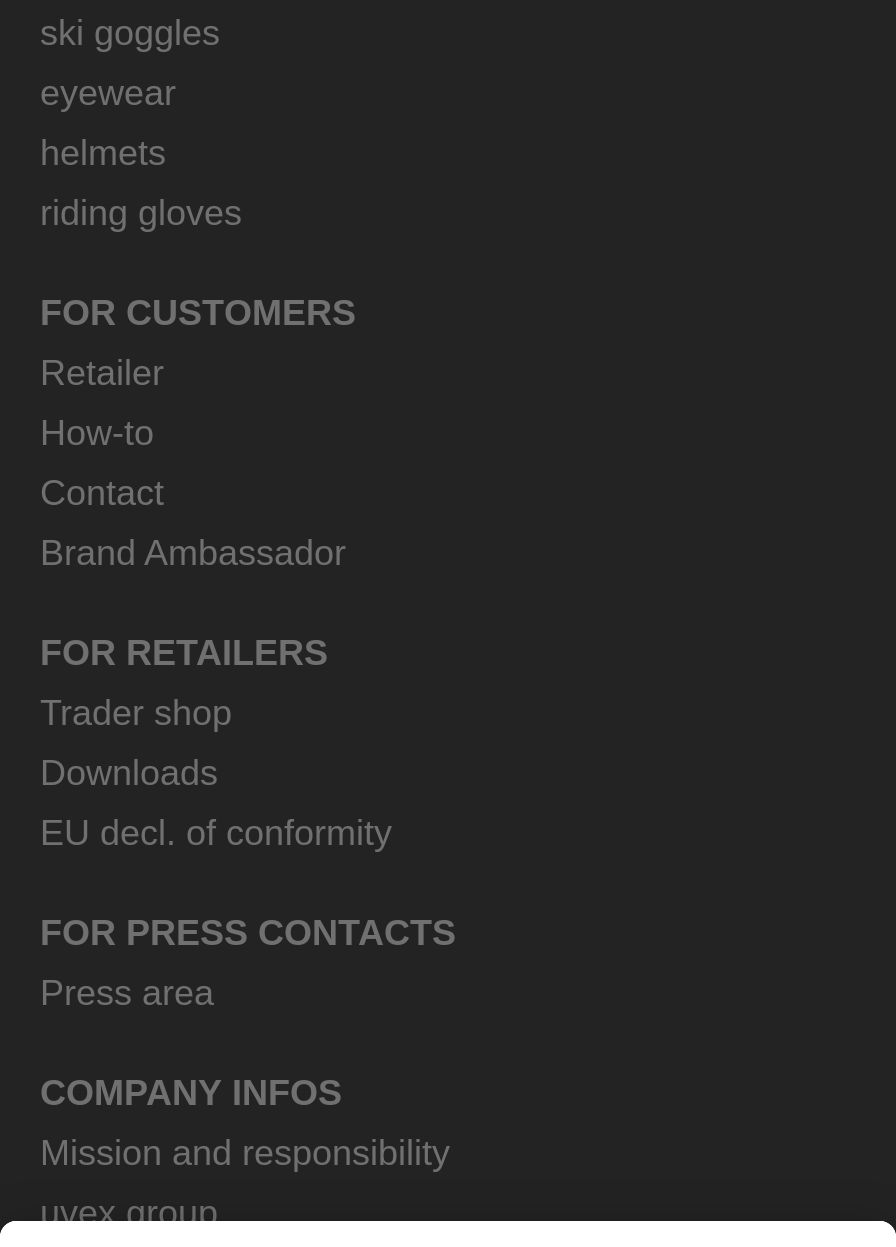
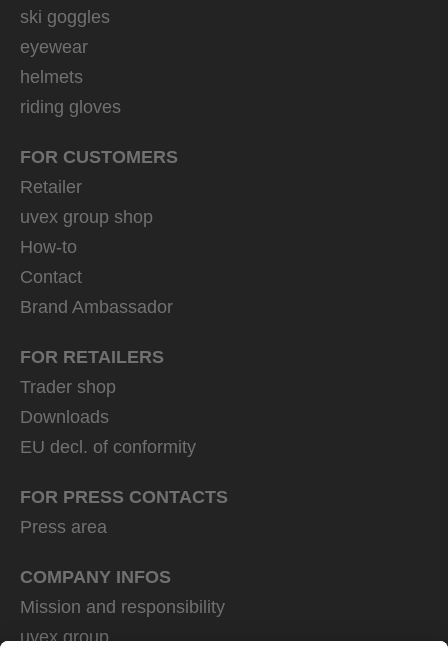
none -> [20,207,153,227] uvex group shop

